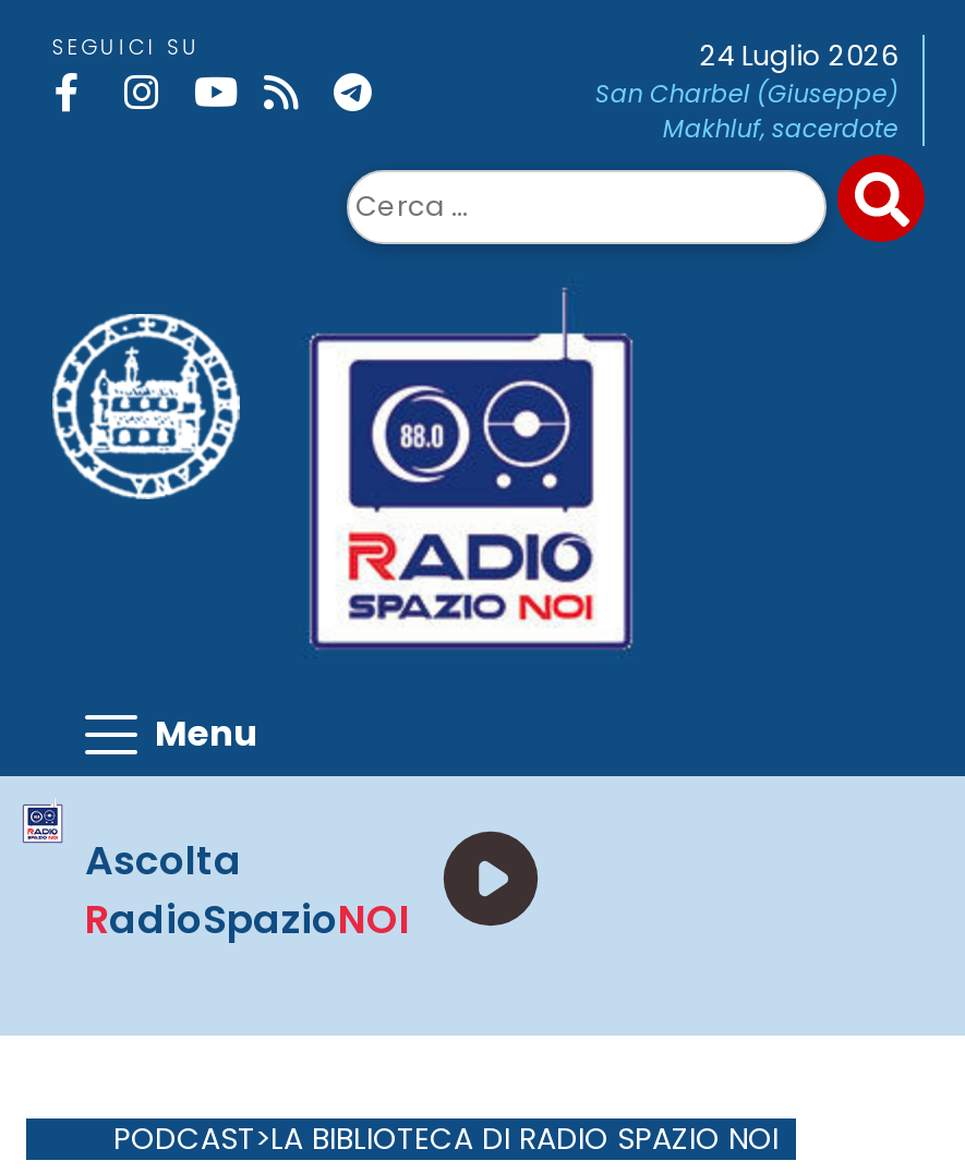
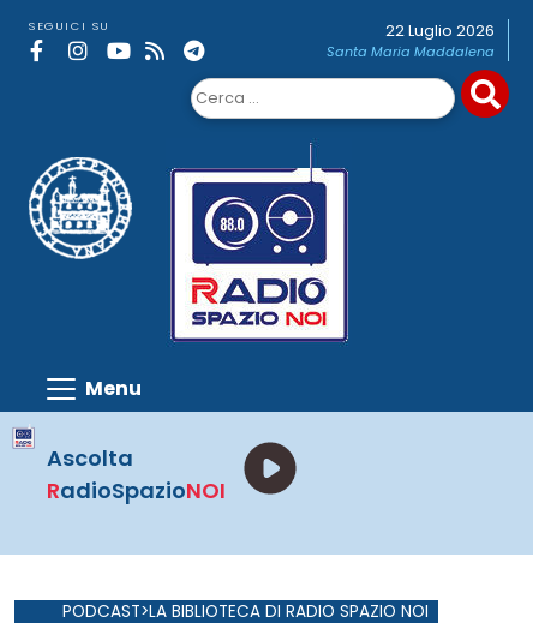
[595,37,898,146] 24 Luglio 2026 | San Charbel (Giuseppe) | Makhluf, sacerdote -> [326,20,494,61] 22 Luglio 2026 | Santa Maria Maddalena

